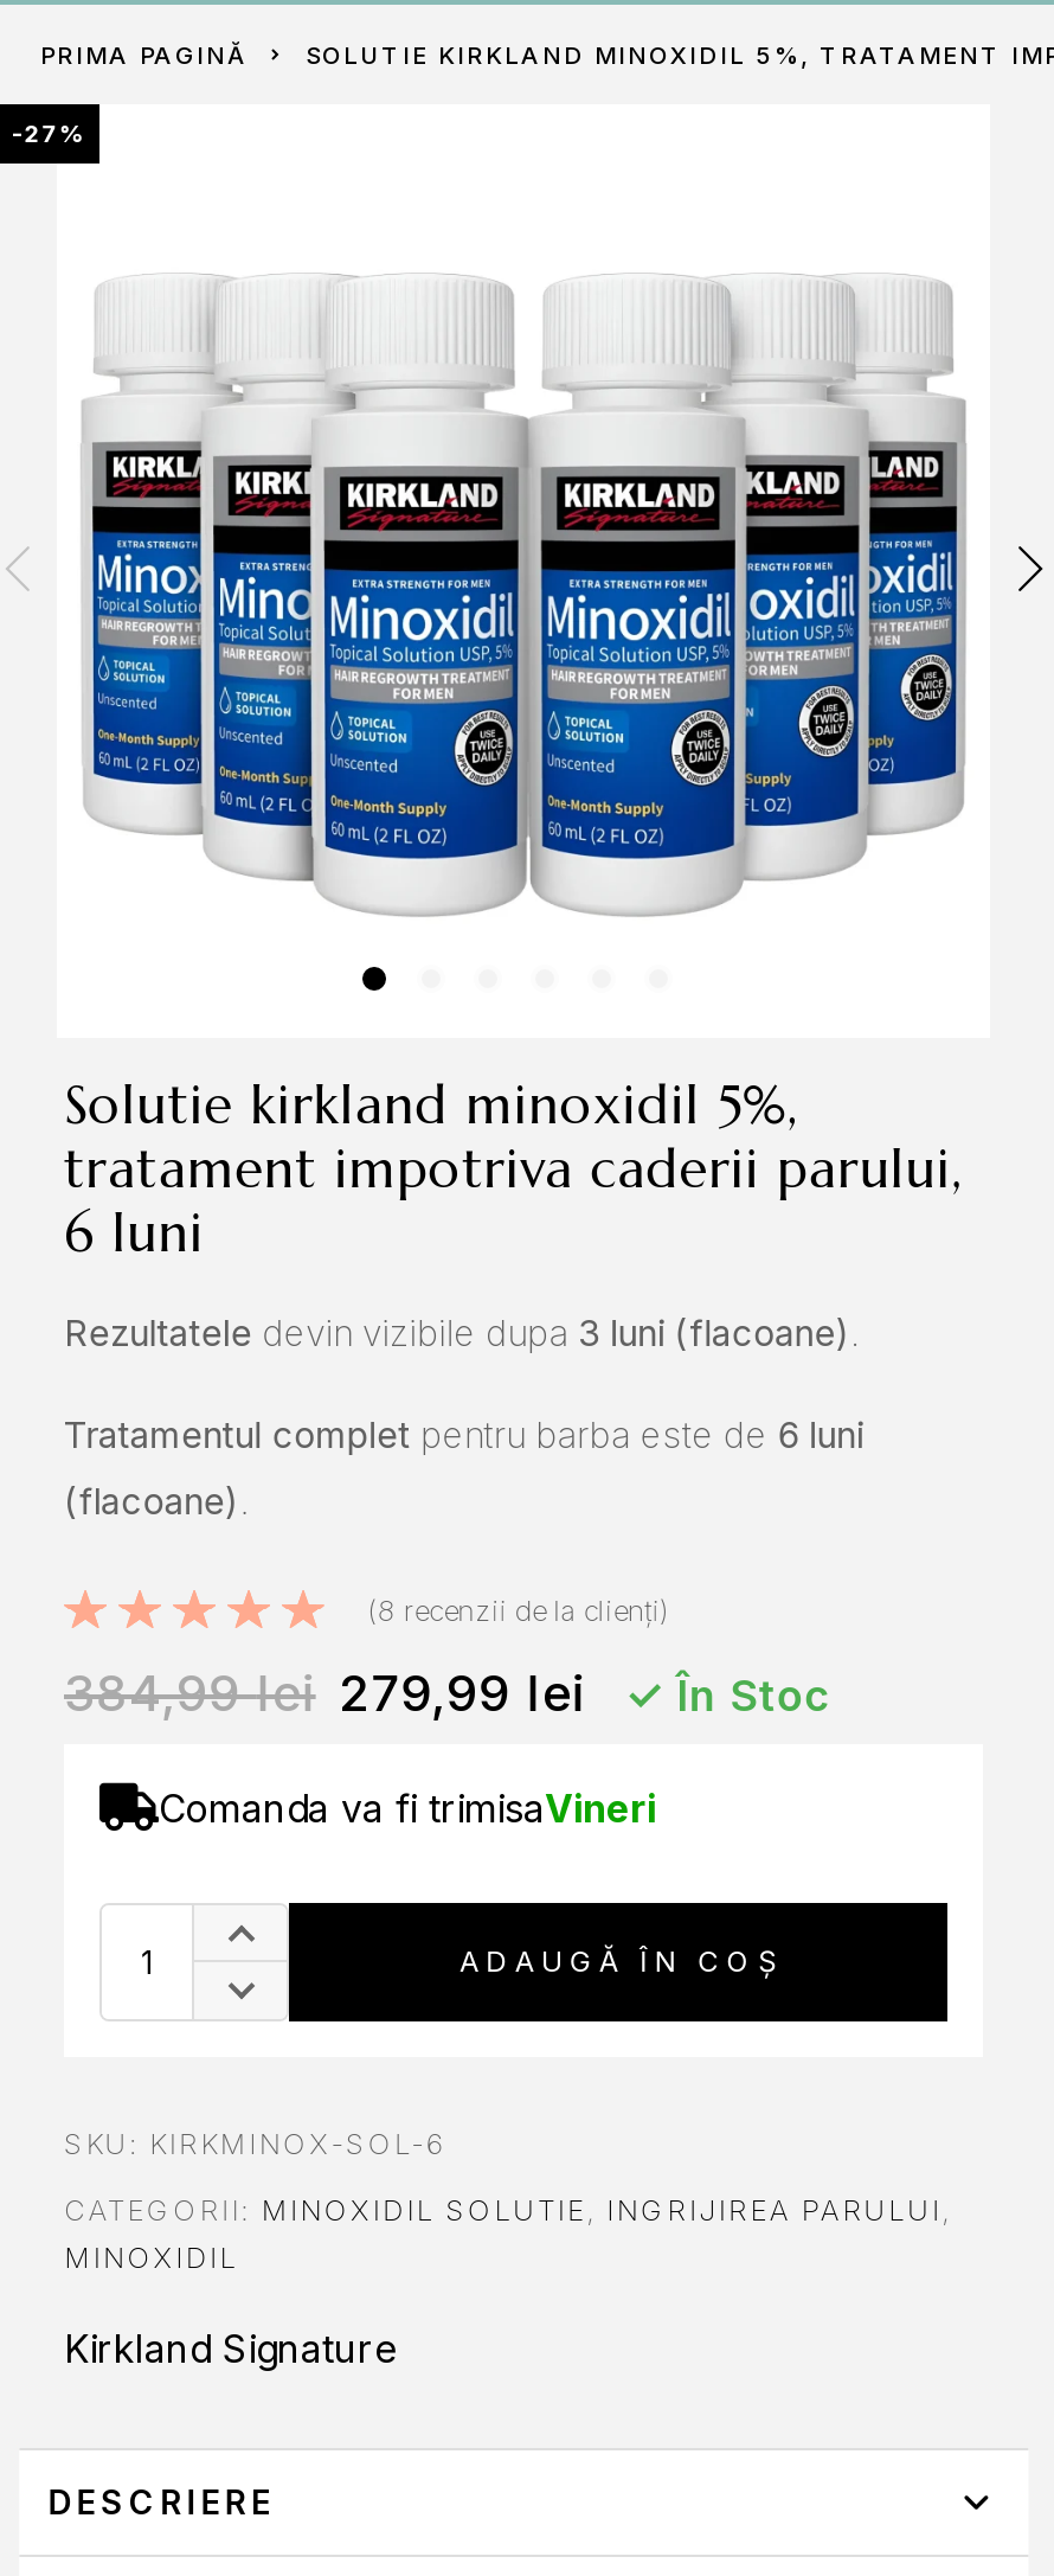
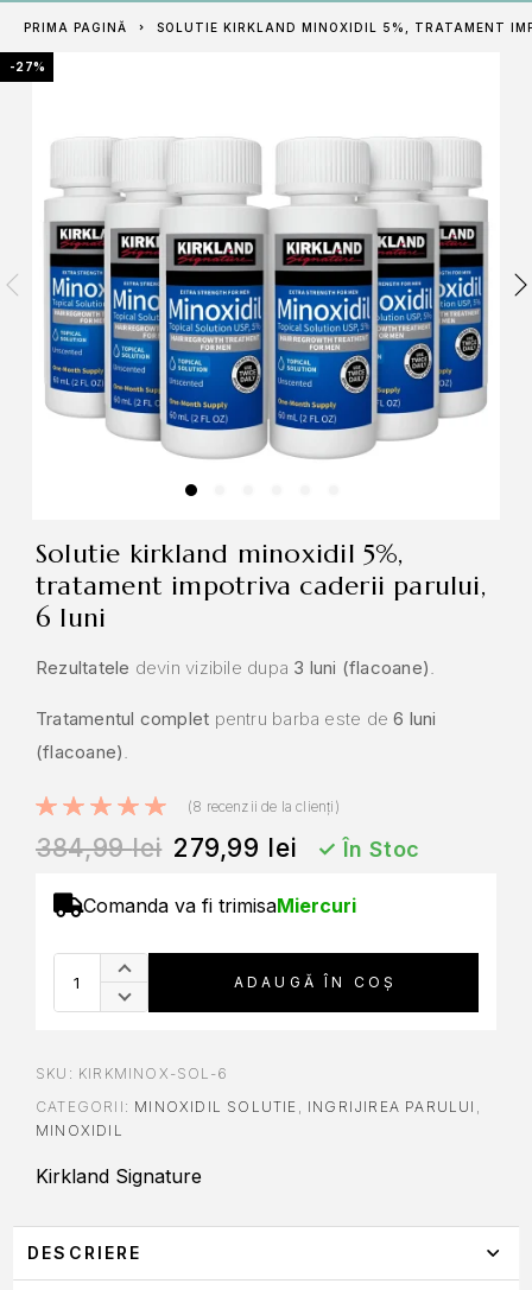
[159,1785,656,1832] Comanda va fi trimisaVineri -> [83,894,356,918] Comanda va fi trimisaMiercuri

